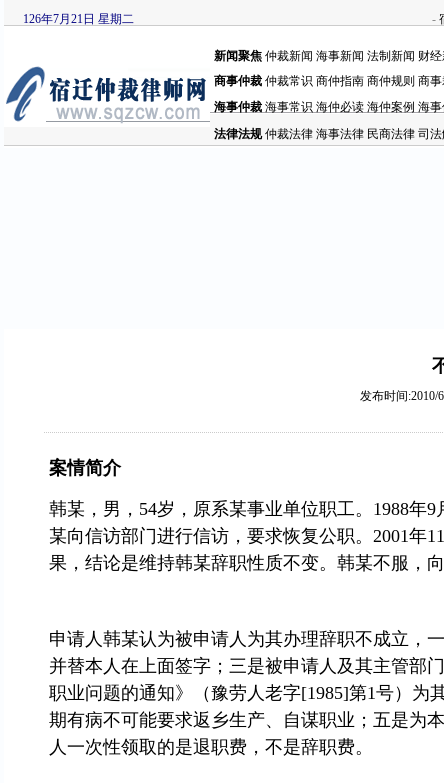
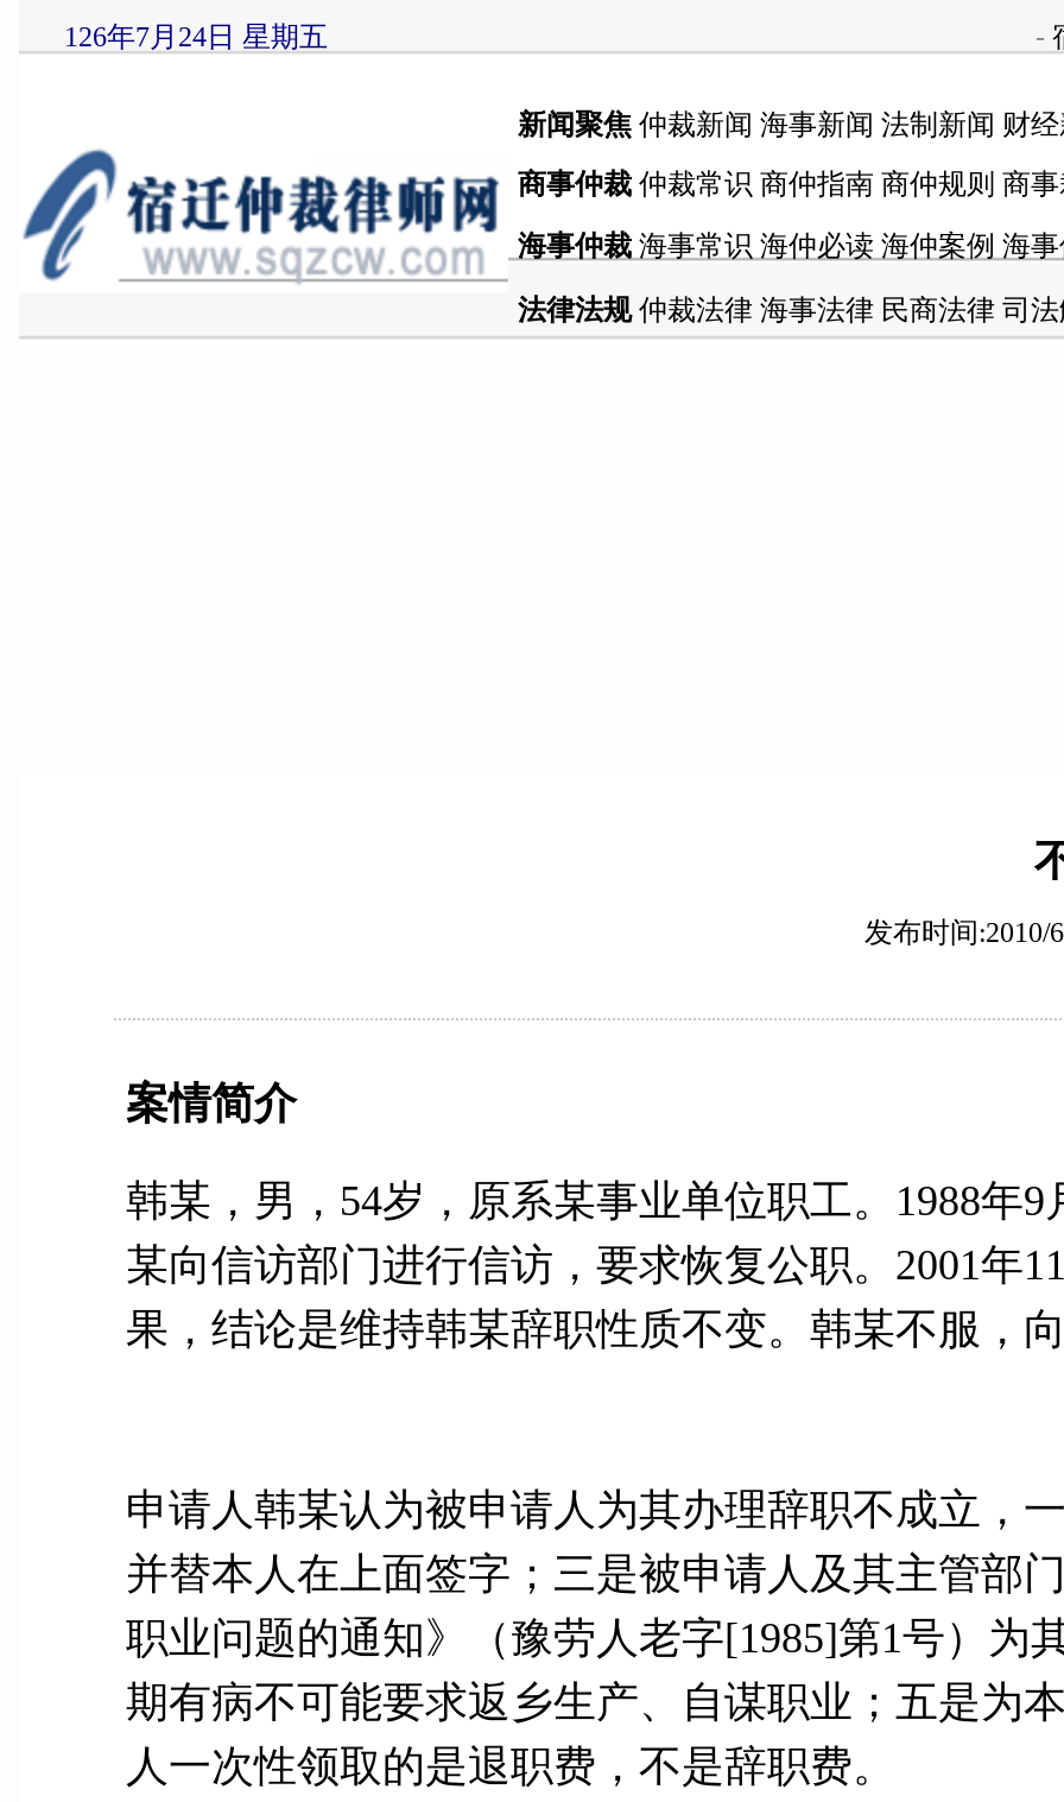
[23,12,134,26] 126年7月21日 星期二 -> [64,20,328,53] 126年7月24日 星期五

